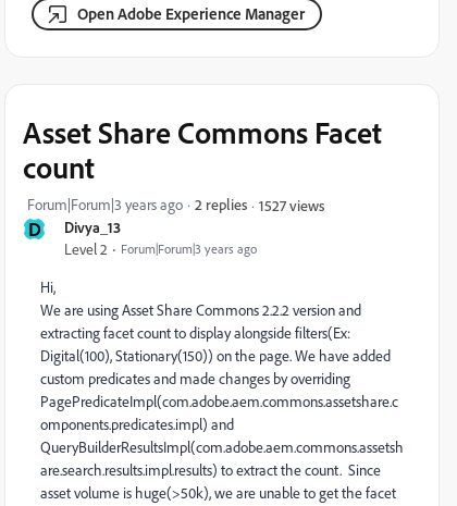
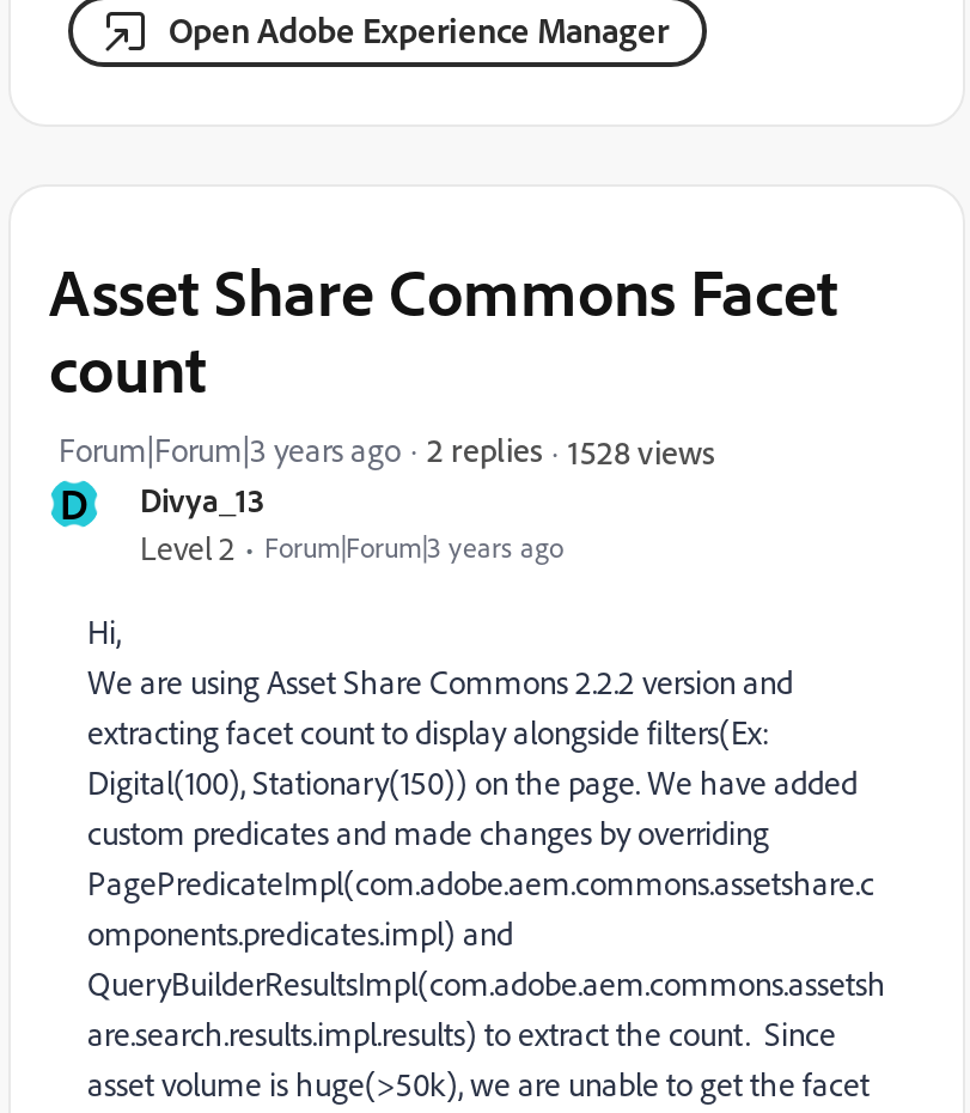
[259,195,324,214] 1527 views -> [568,430,714,470] 1528 views

